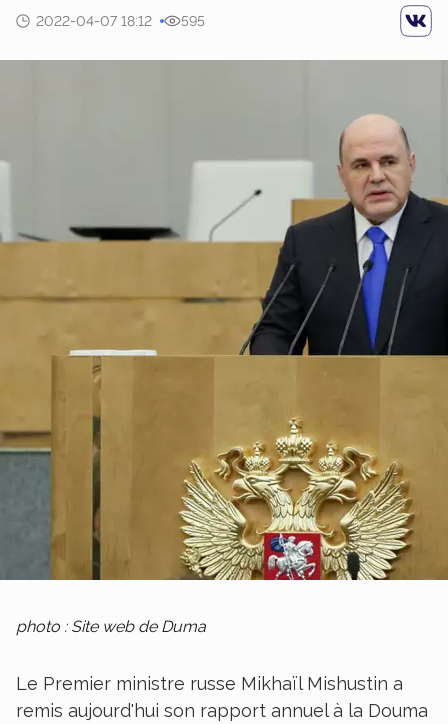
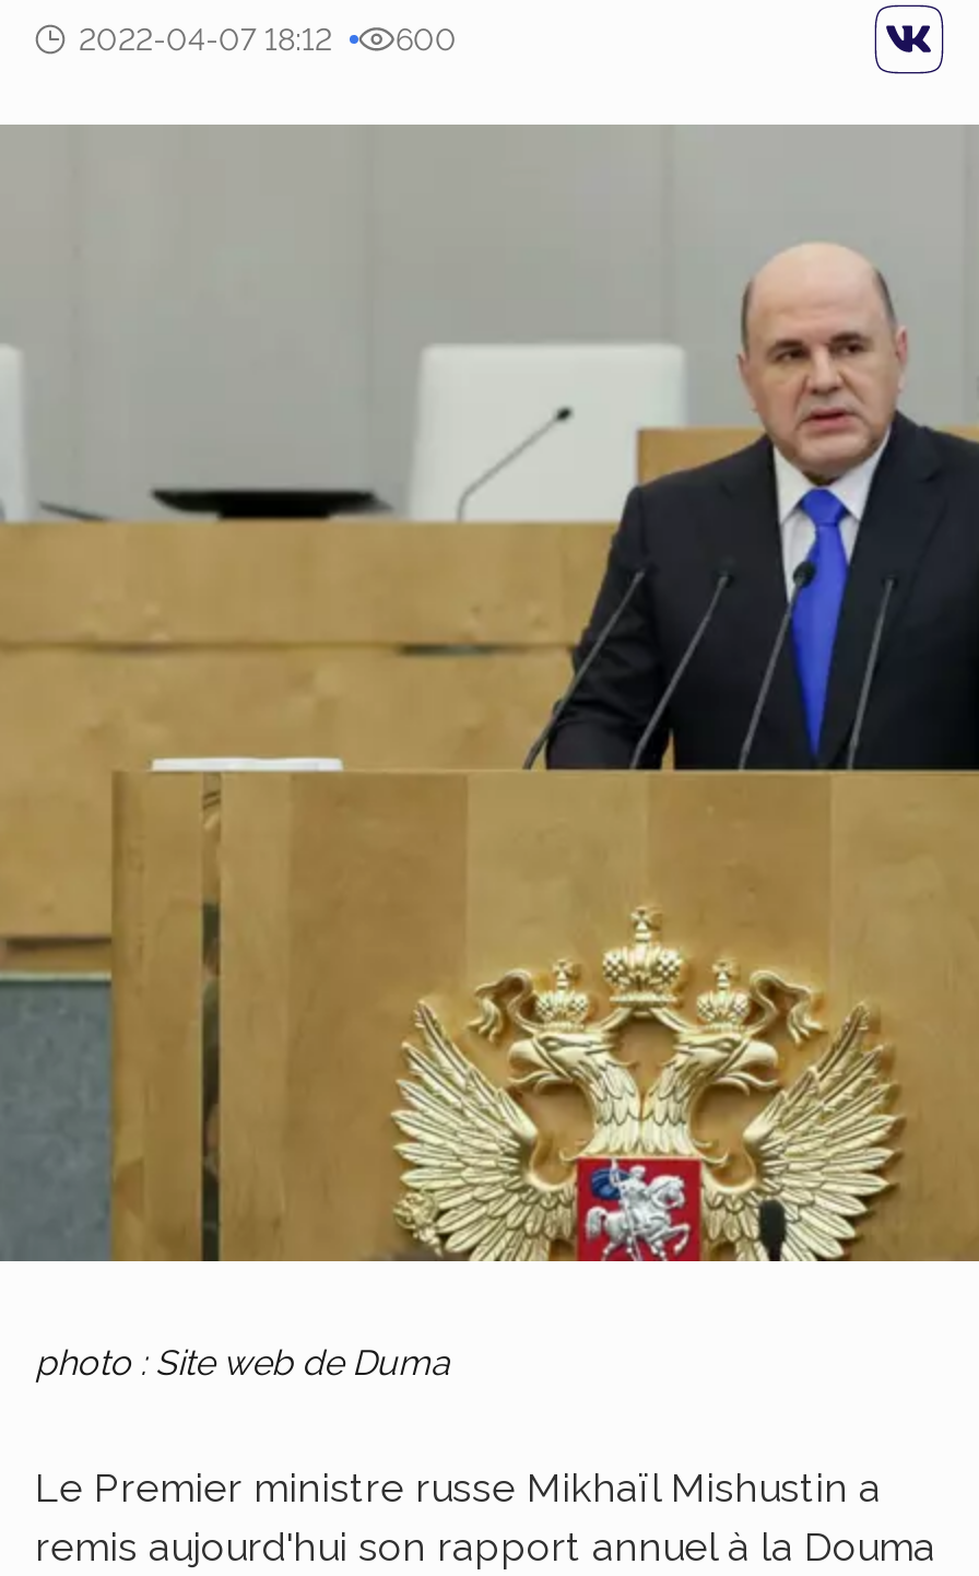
[36,13,205,29] 2022-04-07 18:12 595 -> [79,22,457,57] 2022-04-07 18:12 600

